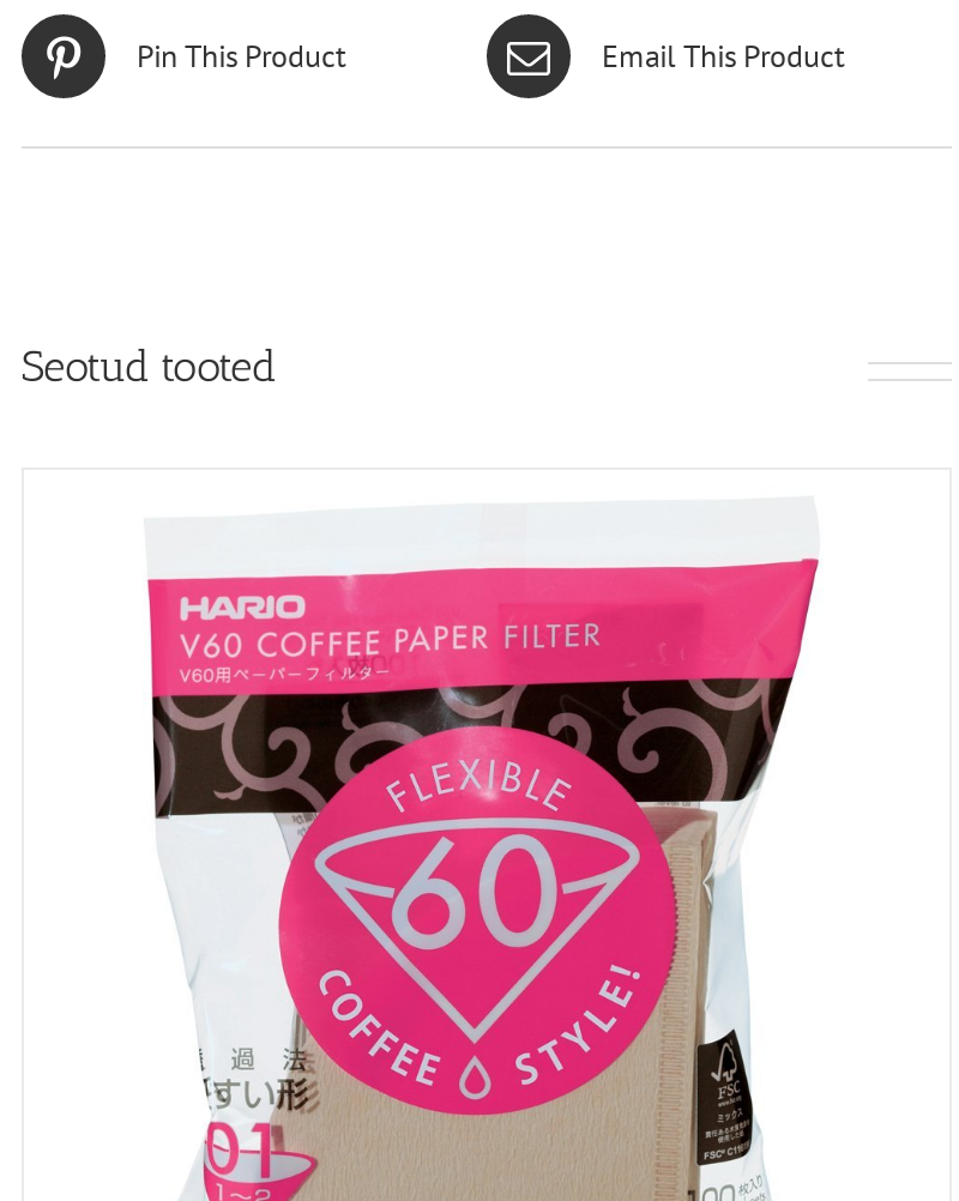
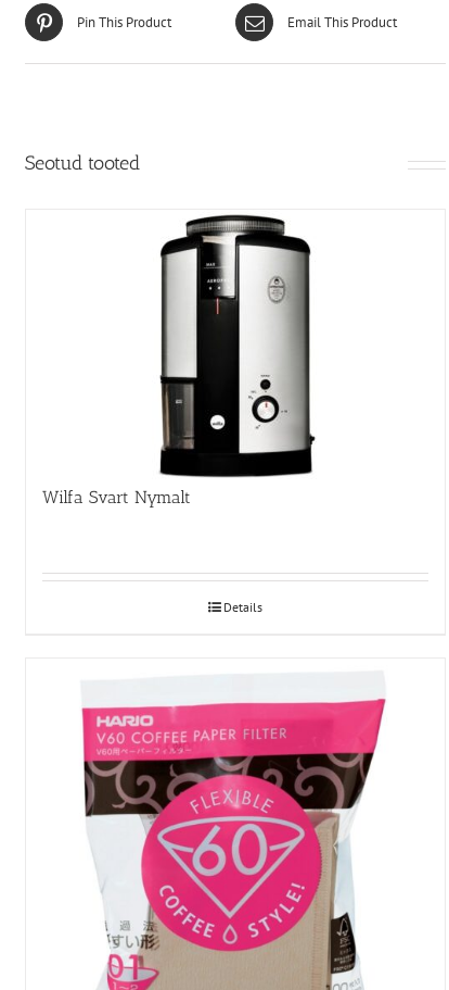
none -> [42,214,316,508] [image] | Wilfa Svart Nymalt
none -> [223,599,262,616] Details

